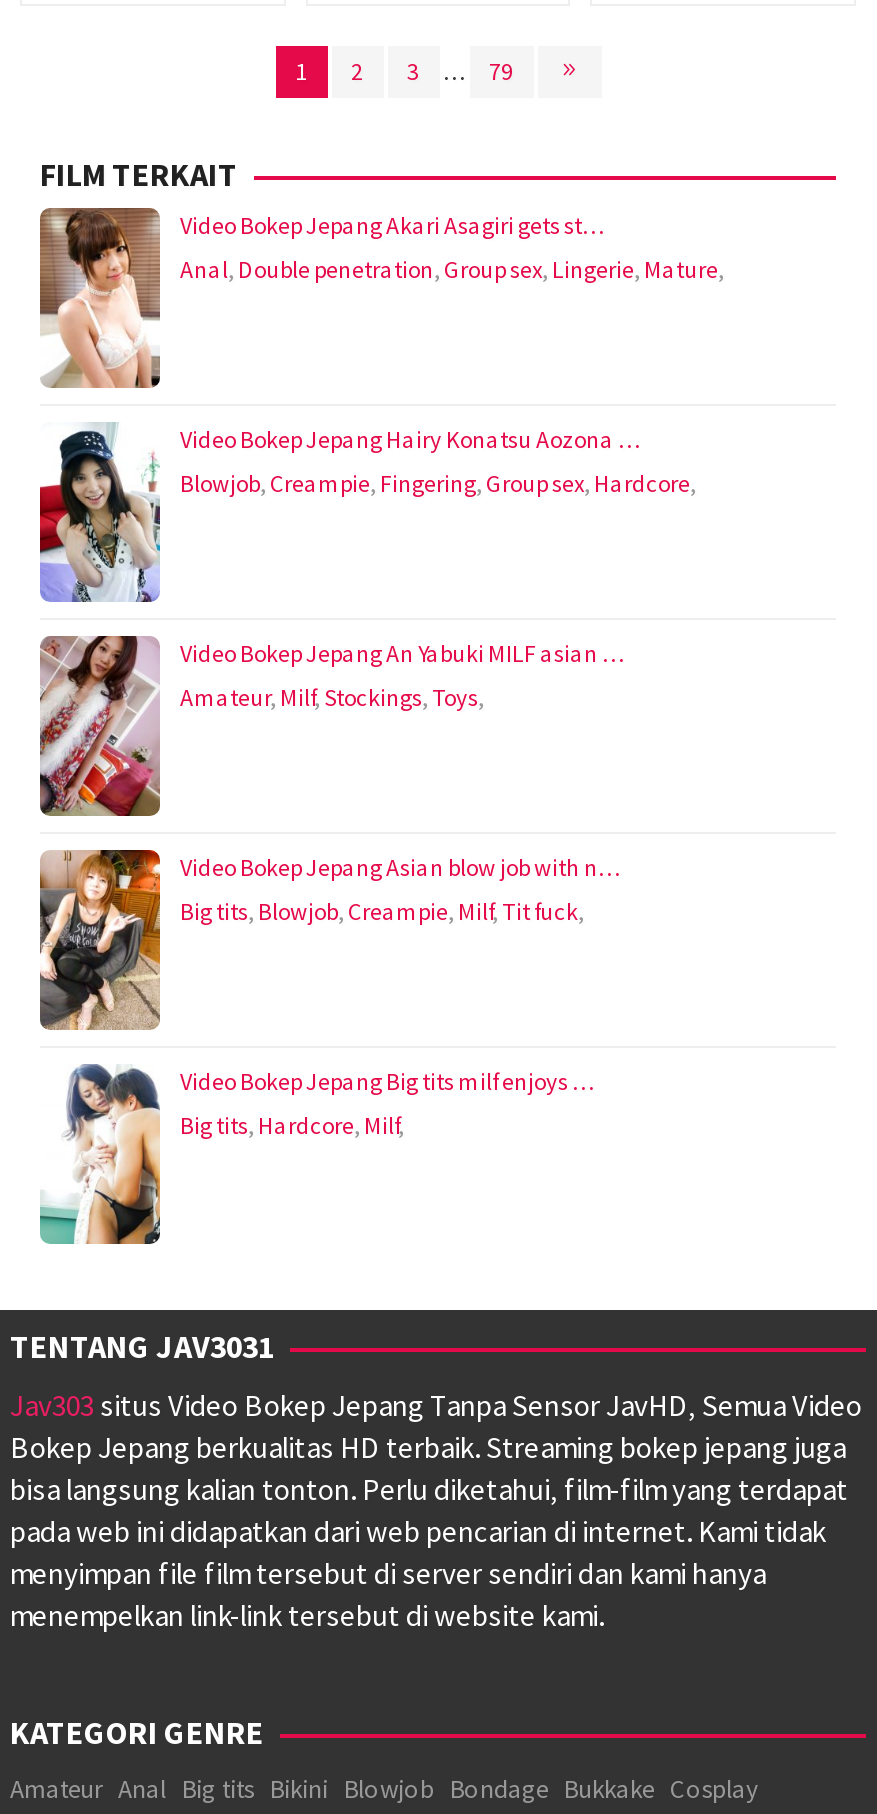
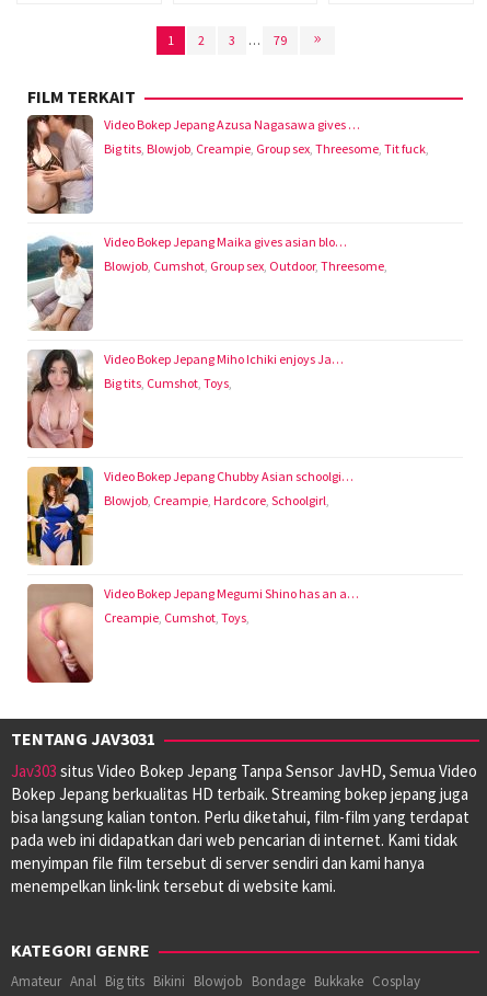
[38,208,604,390] [image] | Video Bokep Jepang Akari Asagiri gets st… -> [26,114,360,215] [image] | Video Bokep Jepang Azusa Nagasawa gives …
[180,254,724,284] Anal, Double penetration, Group sex, Lingerie, Mature, -> [104,140,429,157] Big tits, Blowjob, Creampie, Group sex, Threesome, Tit fuck,
[38,422,640,602] [image] | Video Bokep Jepang Hairy Konatsu Aozona … -> [26,233,347,332] [image] | Video Bokep Jepang Maika gives asian blo…
[180,468,696,498] Blowjob, Creampie, Fingering, Group sex, Hardcore, -> [104,257,387,274] Blowjob, Cumshot, Group sex, Outdoor, Threesome,
[40,634,624,818] [image] | Video Bokep Jepang An Yabuki MILF asian … -> [26,348,344,449] [image] | Video Bokep Jepang Miho Ichiki enjoys Ja…
[180,682,484,712] Amateur, Milf, Stockings, Toys, -> [104,375,232,391] Big tits, Cumshot, Toys,
[38,848,620,1030] [image] | Video Bokep Jepang Asian blow job with n… -> [26,466,353,565] [image] | Video Bokep Jepang Chubby Asian schoolgi…
[180,896,584,926] Big tits, Blowjob, Creampie, Milf, Tit fuck, -> [104,492,329,508] Blowjob, Creampie, Hardcore, Schoolgirl,
[38,1064,594,1246] [image] | Video Bokep Jepang Big tits milf enjoys … -> [26,583,359,684] [image] | Video Bokep Jepang Megumi Shino has an a…
[180,1110,404,1140] Big tits, Hardcore, Milf, -> [104,609,250,626] Creampie, Cumshot, Toys,

